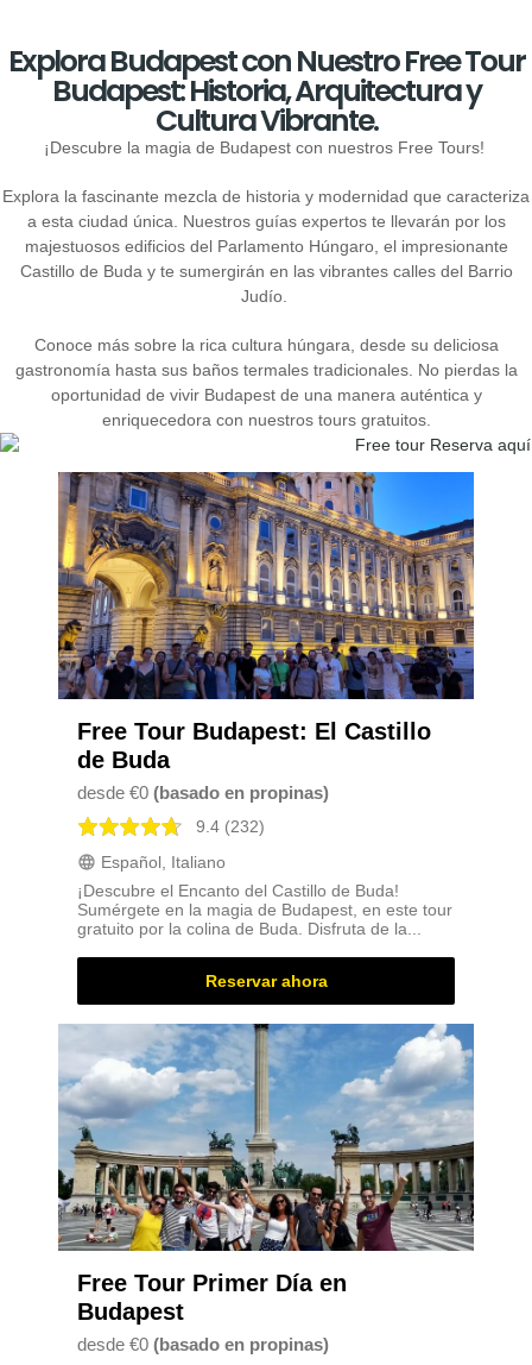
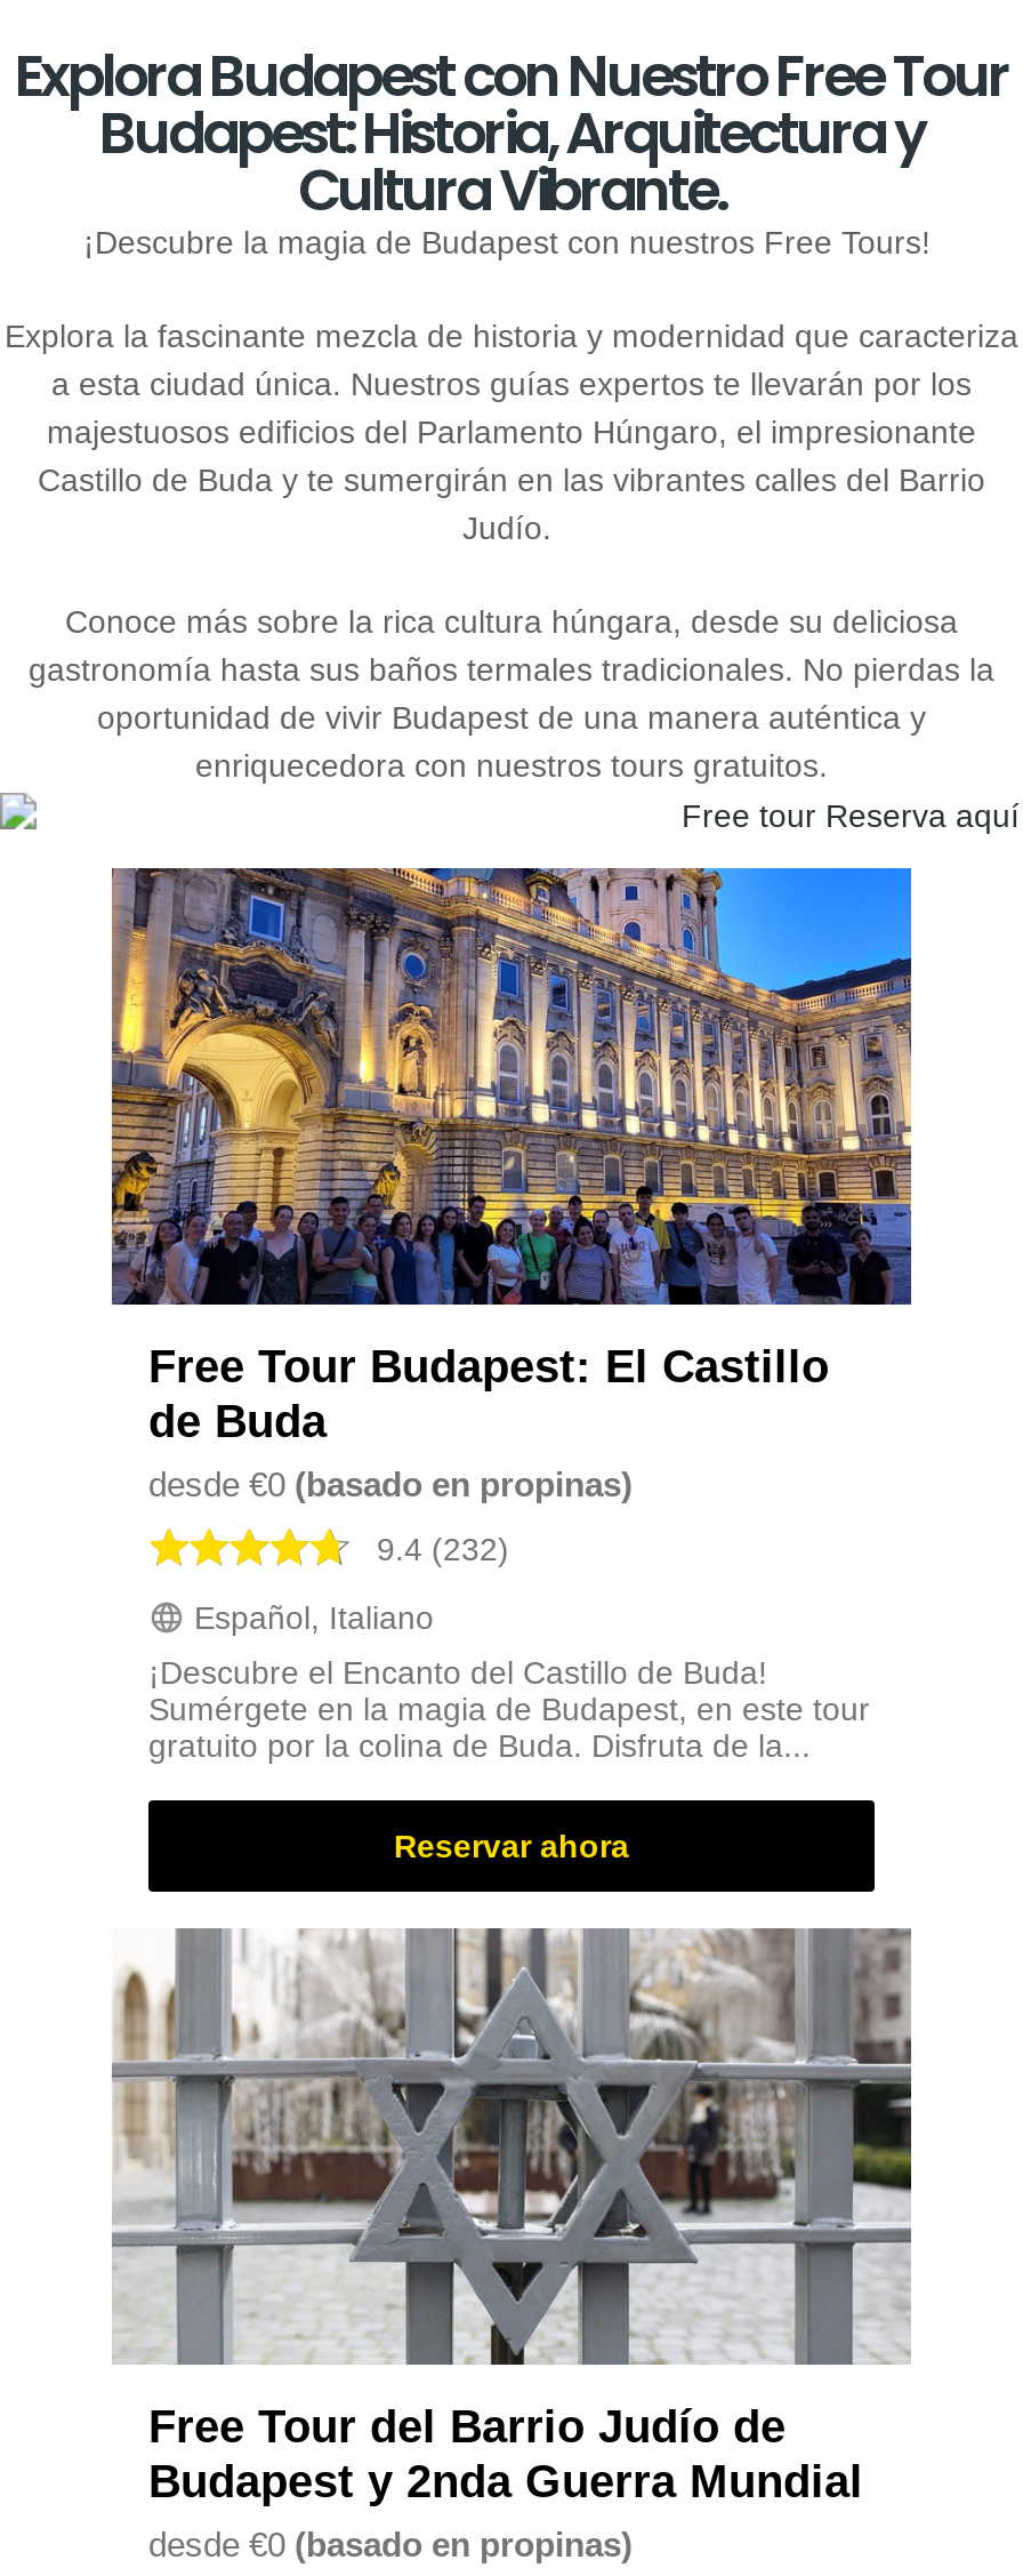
[57,1023,475,1325] [image] | Free Tour Primer Día en | Budapest -> [112,1927,913,2505] [image] | Free Tour del Barrio Judío de | Budapest y 2nda Guerra Mundial

